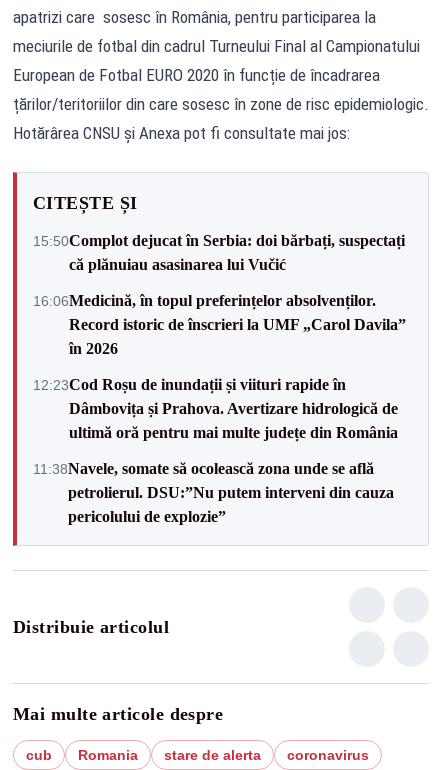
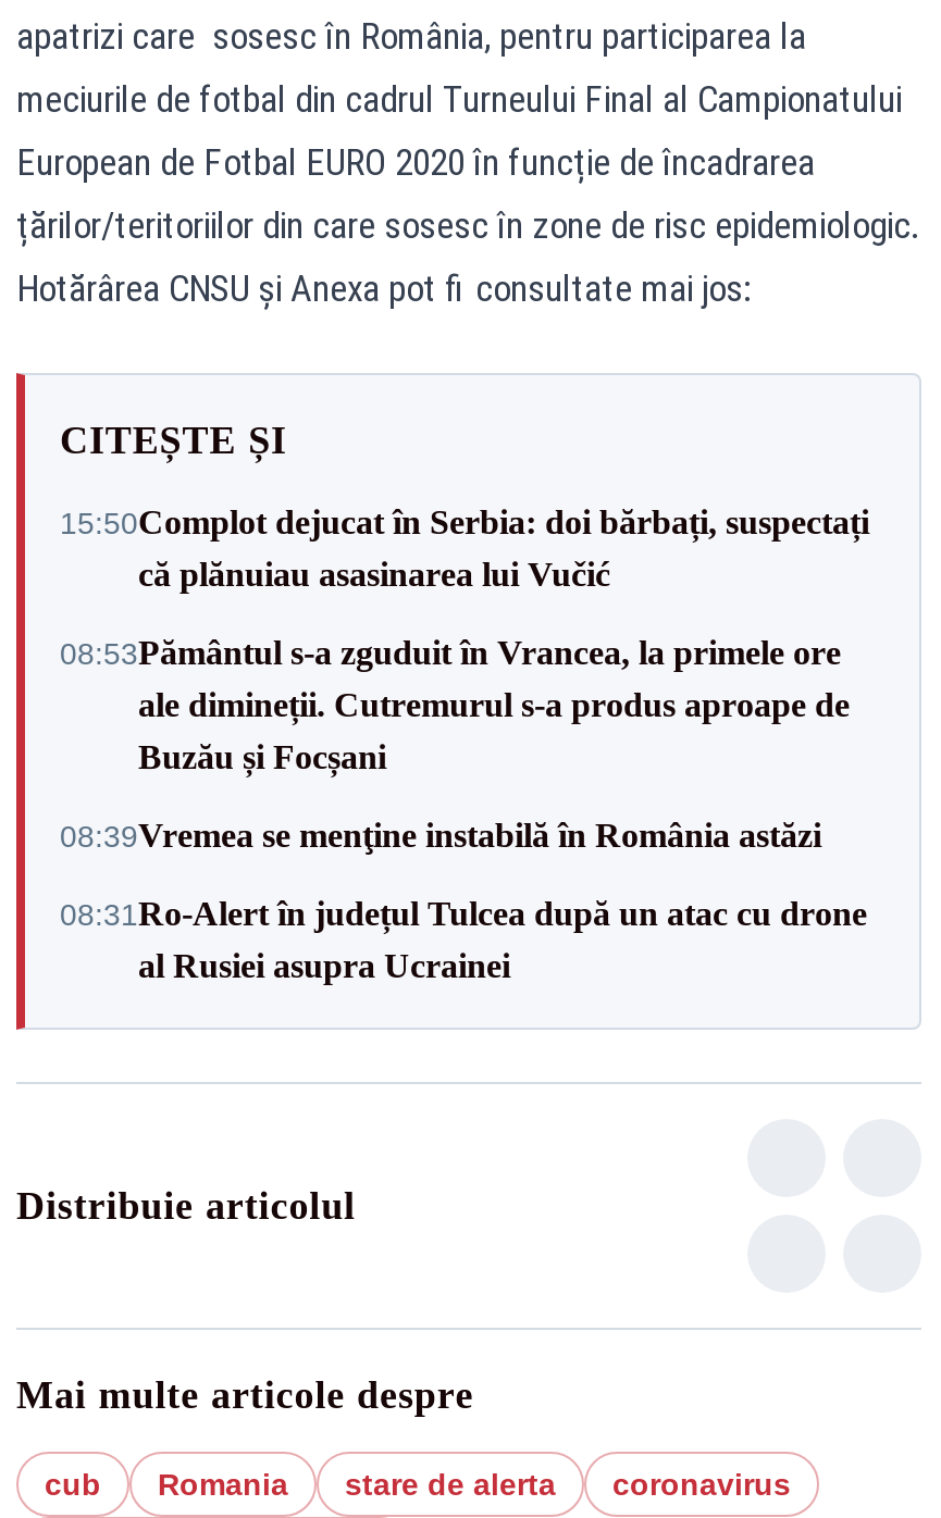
[33,291,406,356] 16:06Medicină, în topul preferințelor absolvenților. | Record istoric de înscrieri la UMF „Carol Davila” | în 2026 -> [60,634,850,775] 08:53Pământul s-a zguduit în Vrancea, la primele ore | ale dimineții. Cutremurul s-a produs aproape de | Buzău și Focșani
[33,375,398,440] 12:23Cod Roșu de inundații și viituri rapide în | Dâmbovița și Prahova. Avertizare hidrologică de | ultimă oră pentru mai multe județe din România -> [60,817,821,854] 08:39Vremea se menţine instabilă în România astăzi
[33,459,394,524] 11:38Navele, somate să ocolească zona unde se află | petrolierul. DSU:”Nu putem interveni din cauza | pericolului de explozie” -> [60,895,867,984] 08:31Ro-Alert în județul Tulcea după un atac cu drone | al Rusiei asupra Ucrainei

